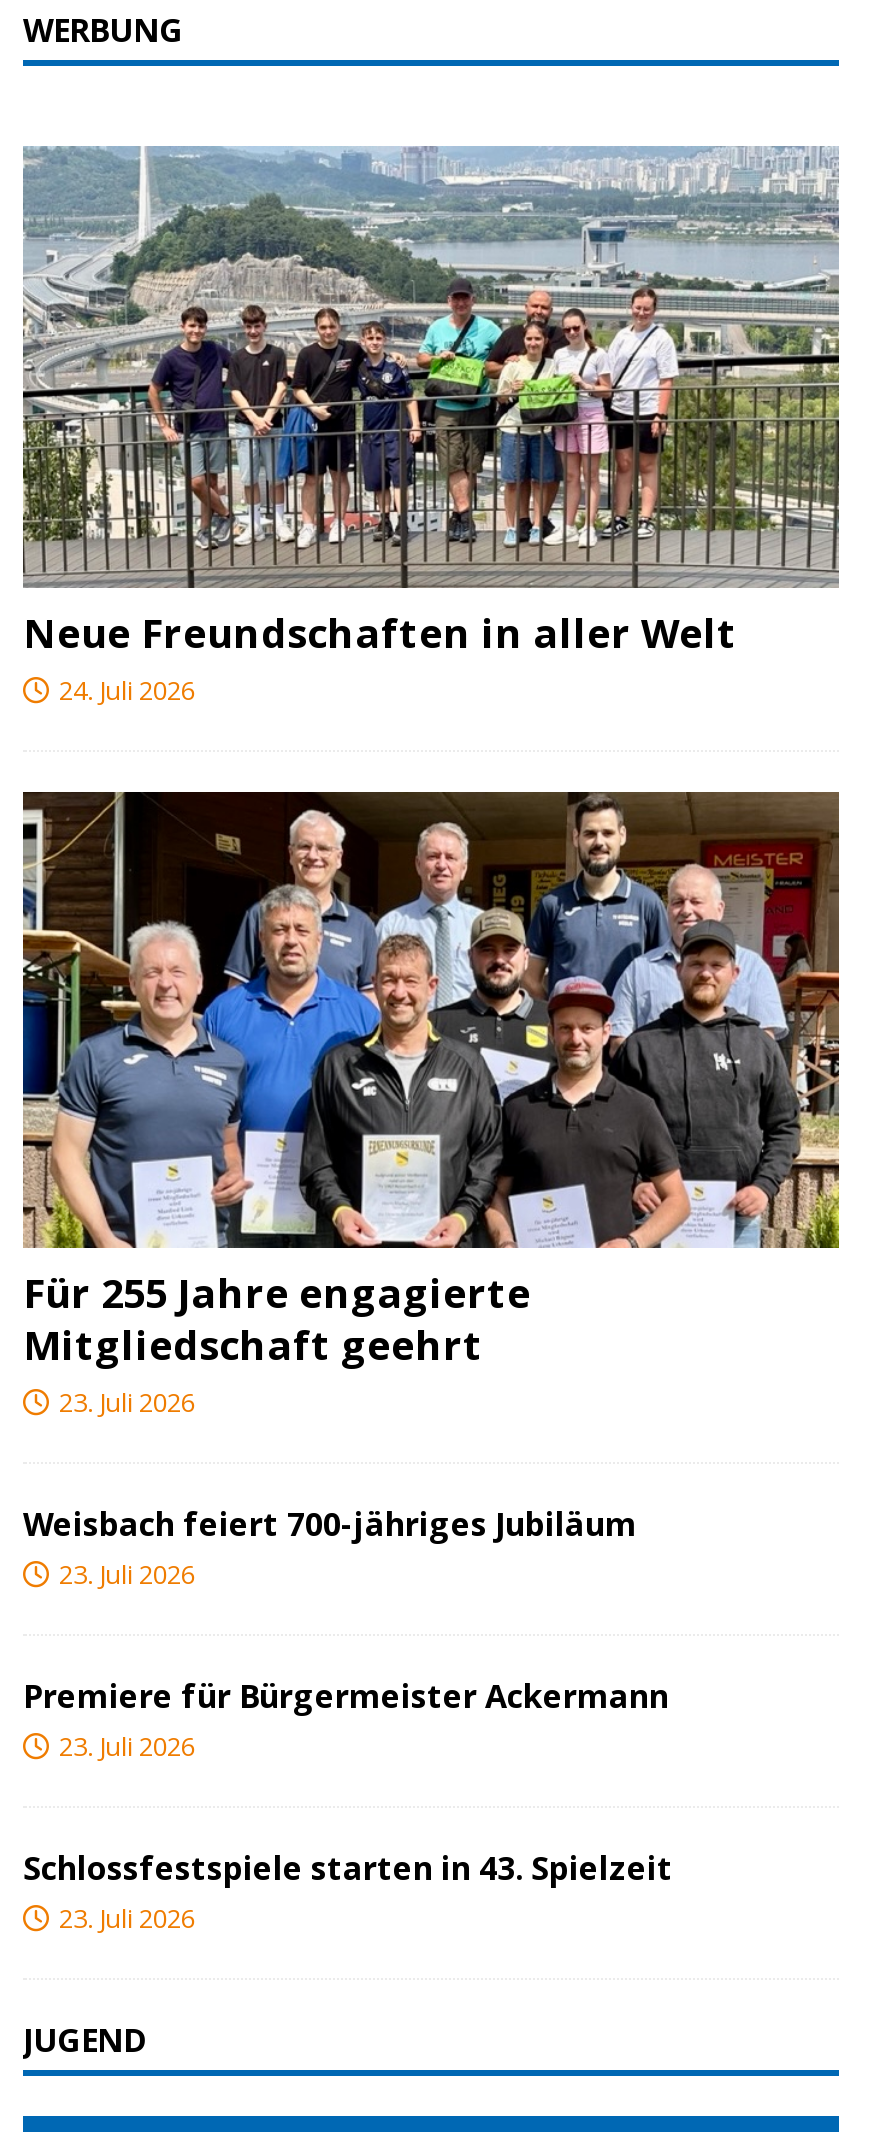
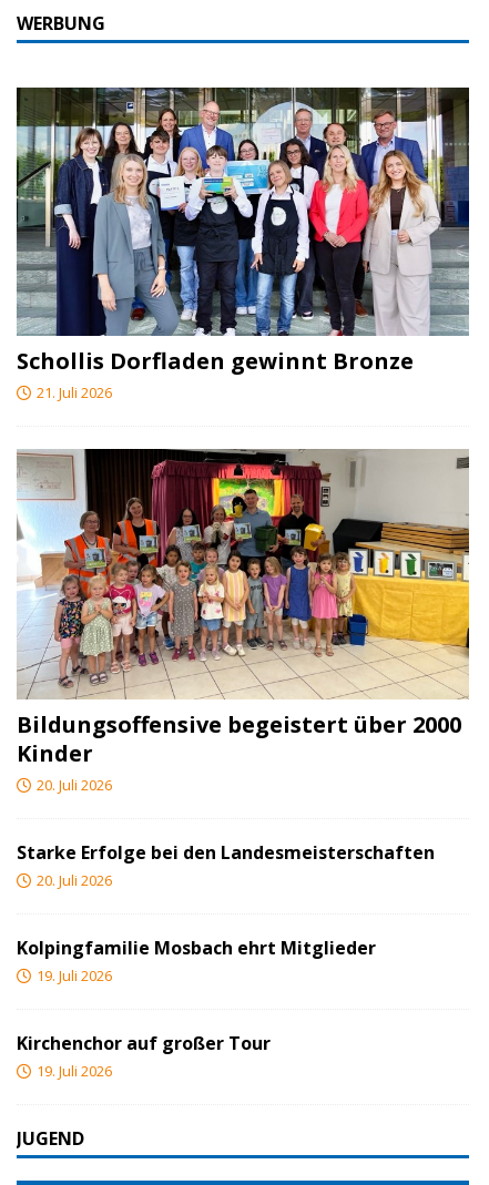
[23,146,841,707] [image] | Neue Freundschaften in aller Welt | 24. Juli 2026 -> [16,86,470,403] [image] | Schollis Dorfladen gewinnt Bronze | 21. Juli 2026
[21,790,841,1421] [image] | Für 255 Jahre engagierte | Mitgliedschaft geehrt | 23. Juli 2026 -> [17,447,470,795] [image] | Bildungsoffensive begeistert über 2000 | Kinder | 20. Juli 2026
[23,1503,637,1593] Weisbach feiert 700-jähriges Jubiläum | 23. Juli 2026 -> [17,840,435,890] Starke Erfolge bei den Landesmeisterschaften | 20. Juli 2026
[23,1675,669,1765] Premiere für Bürgermeister Ackermann | 23. Juli 2026 -> [17,936,376,985] Kolpingfamilie Mosbach ehrt Mitglieder | 19. Juli 2026
[23,1847,673,1937] Schlossfestspiele starten in 43. Spielzeit | 23. Juli 2026 -> [17,1031,271,1081] Kirchenchor auf großer Tour | 19. Juli 2026

